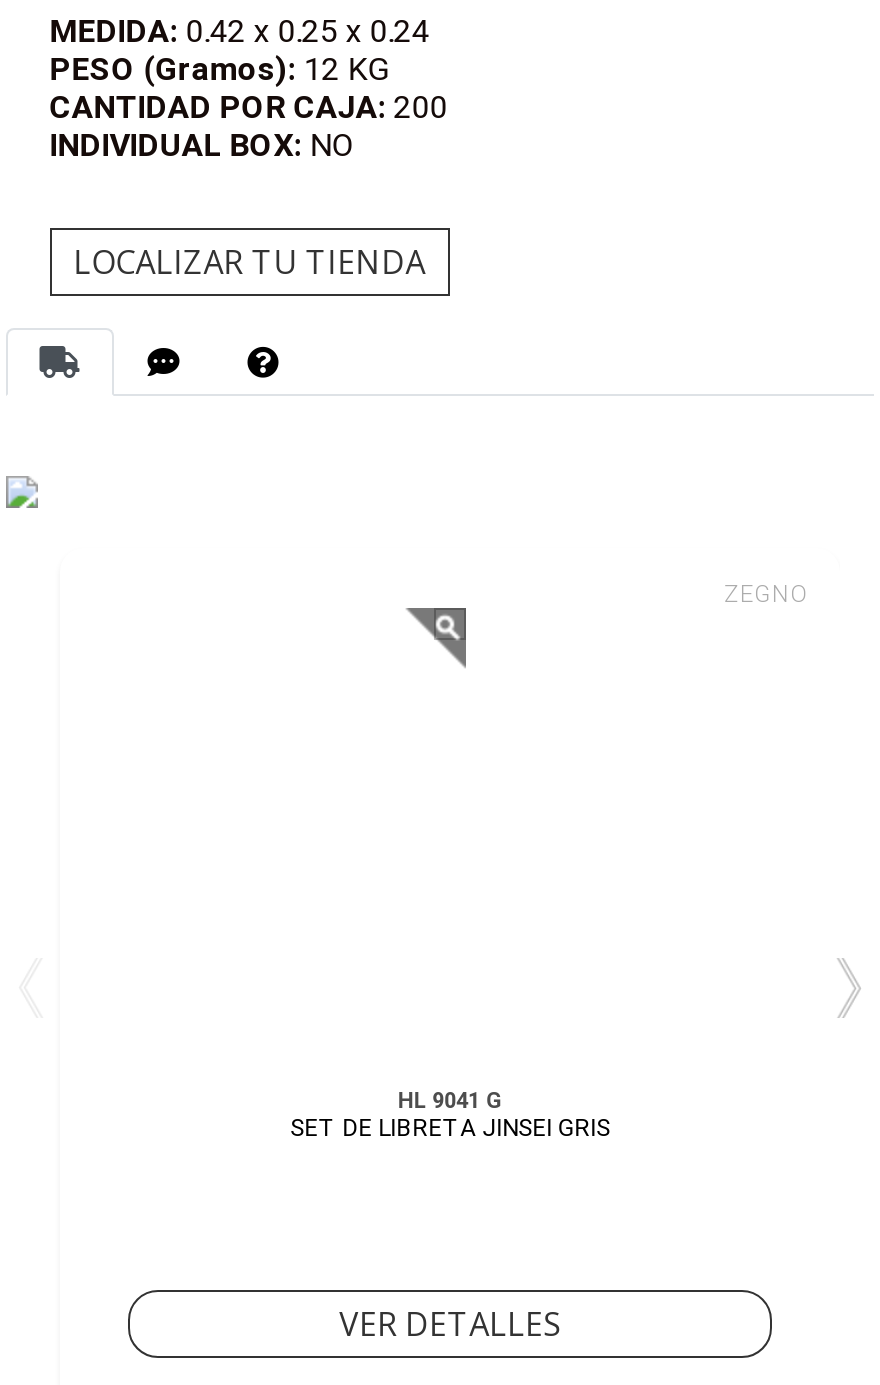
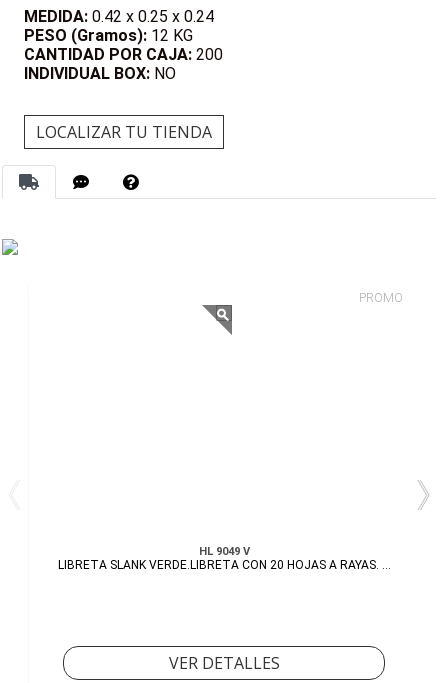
[724,580,808,608] ZEGNO -> [359,291,403,305] PROMO
[290,1088,610,1142] HL 9041 G | SET DE LIBRETA JINSEI GRIS -> [58,545,391,572] HL 9049 V | LIBRETA SLANK VERDE.LIBRETA CON 20 HOJAS A RAYAS. ...

